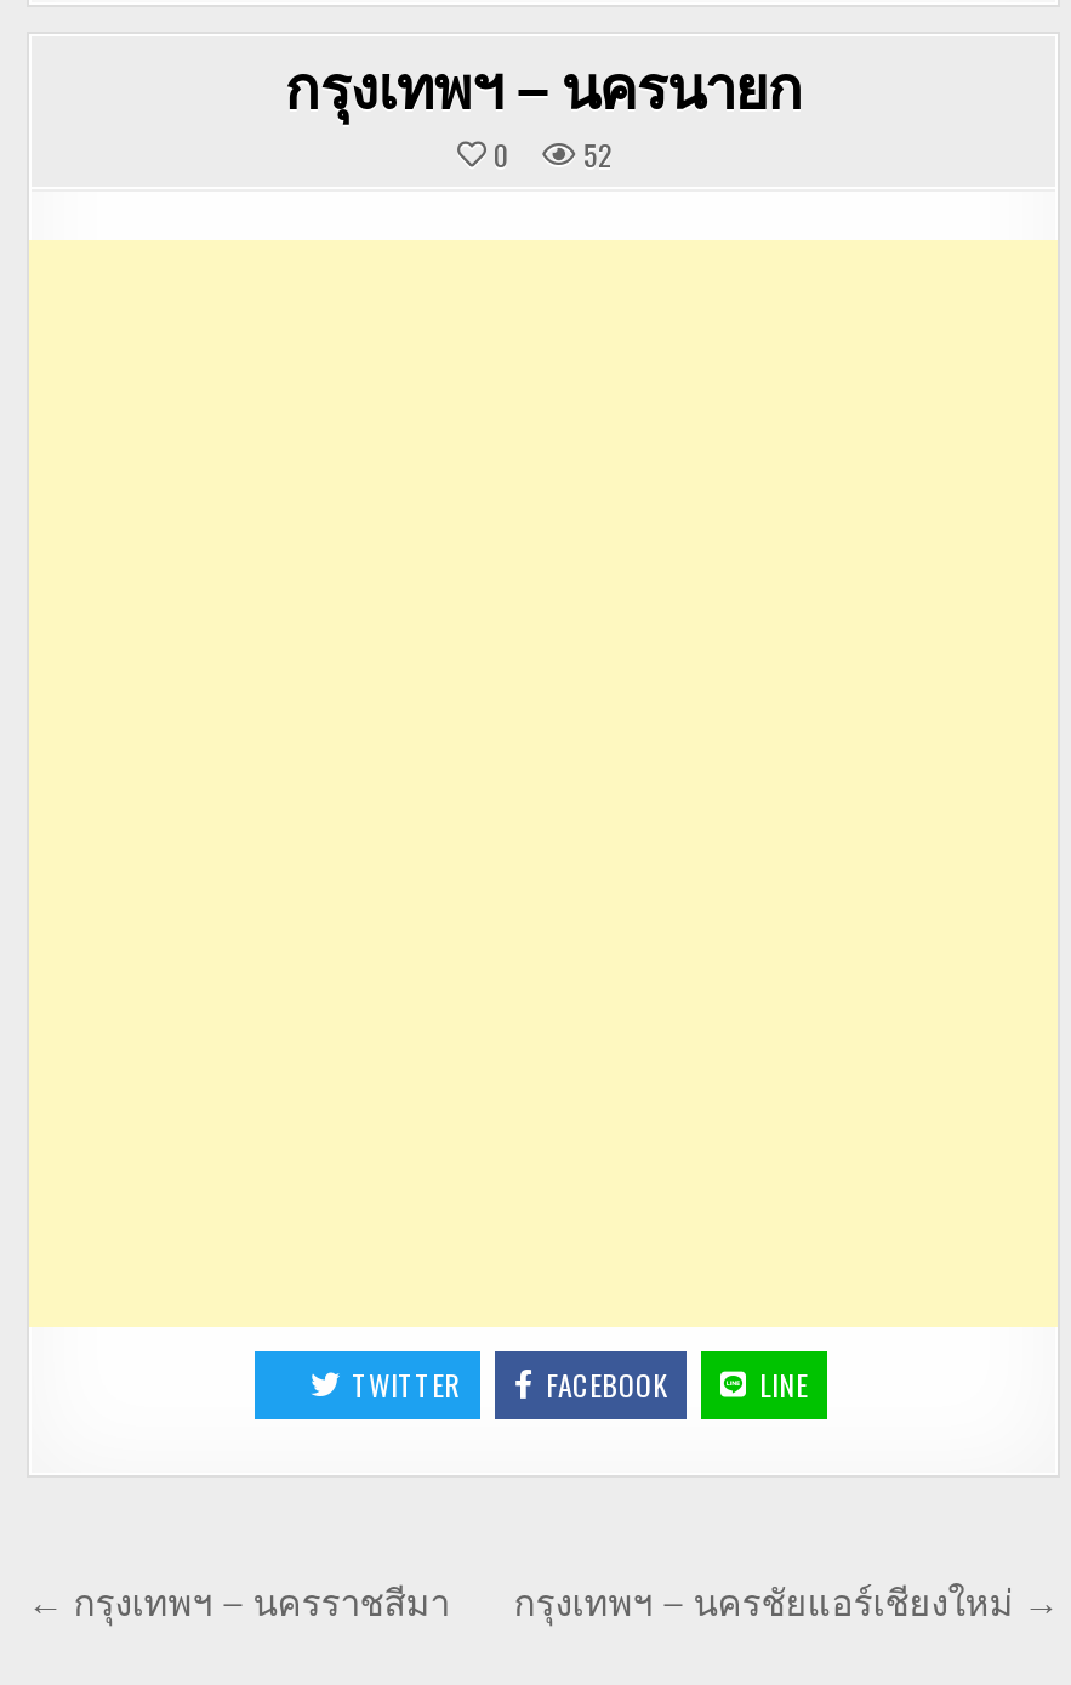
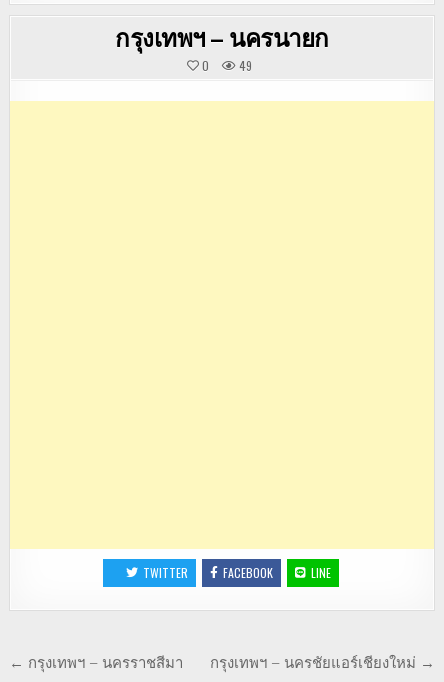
[494,132,615,174] 0 52 -> [201,57,251,74] 0 49

